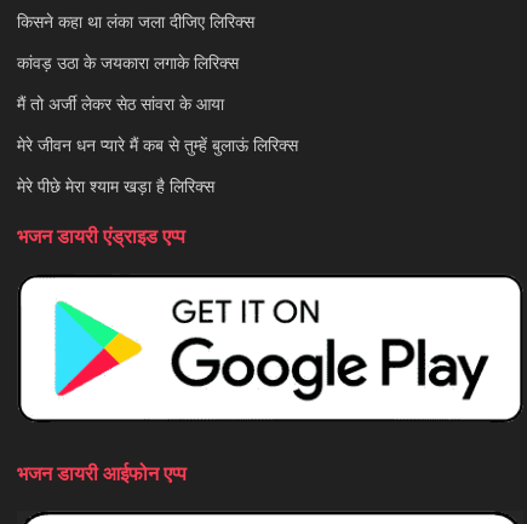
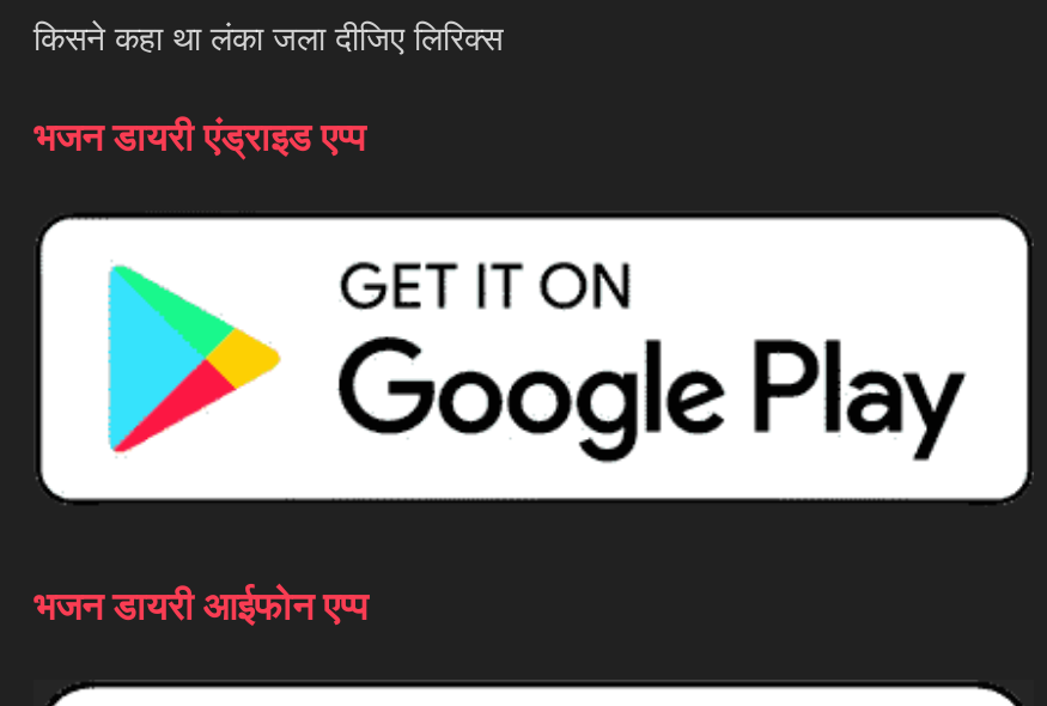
[17,50,298,198] कांवड़ उठा के जयकारा लगाके लिरिक्स | मैं तो अर्जी लेकर सेठ सांवरा के आया | मेरे जीवन धन प्यारे मैं कब से तुम्हें बुलाऊं लिरिक्स | मेरे पीछे मेरा श्याम खड़ा है लिरिक्स -> none

